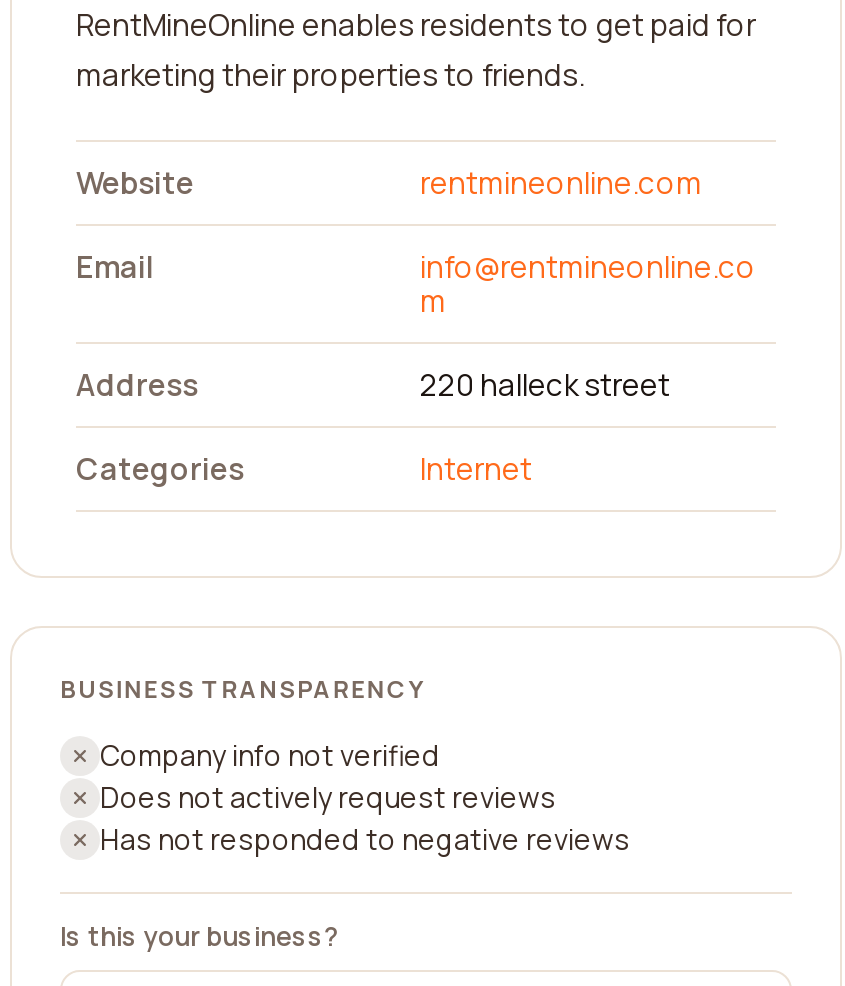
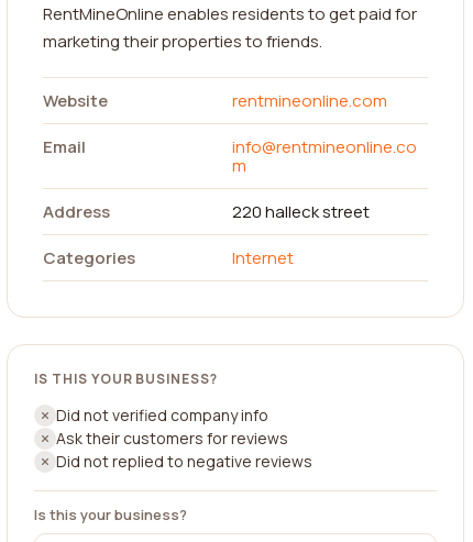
[60,672,424,706] BUSINESS TRANSPARENCY -> [34,369,218,388] IS THIS YOUR BUSINESS?
[100,736,630,858] Company info not verified | Does not actively request reviews | Has not responded to negative reviews -> [56,405,312,472] Did not verified company info | Ask their customers for reviews | Did not replied to negative reviews

